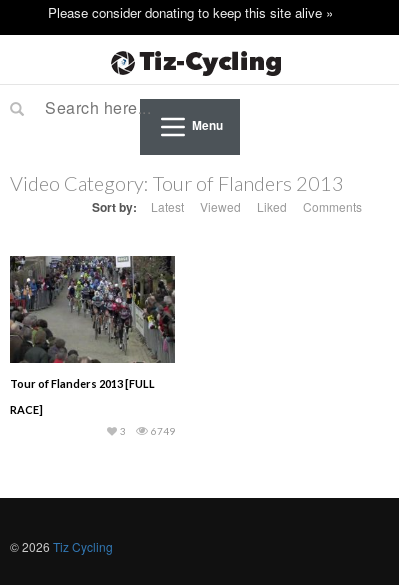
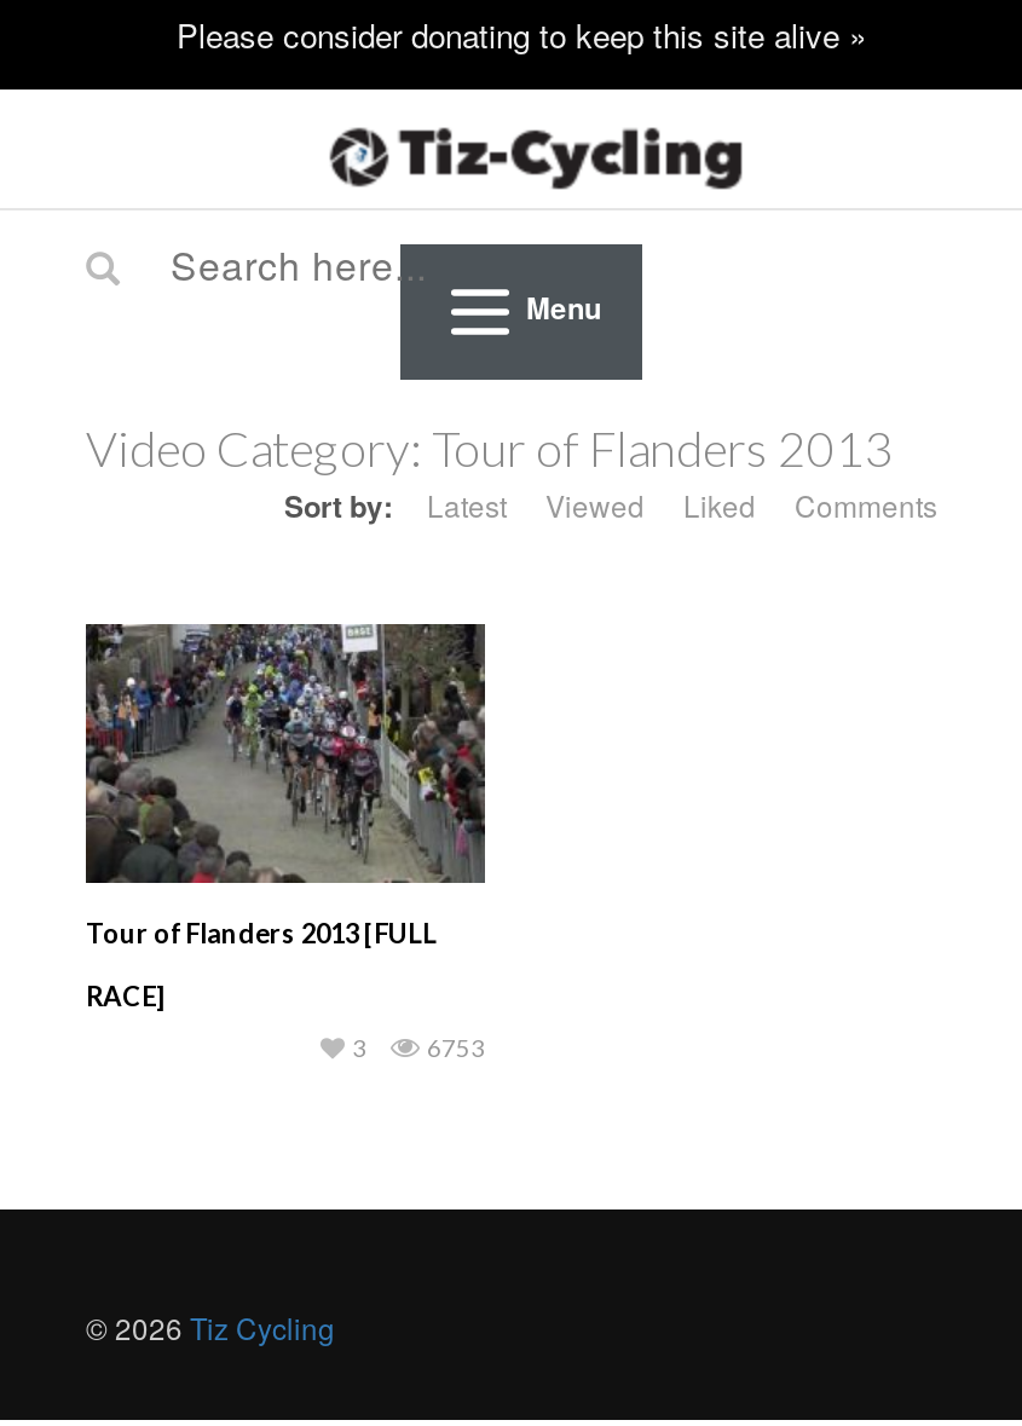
[151,425,175,437] 6749 -> [427,1034,485,1063] 6753

